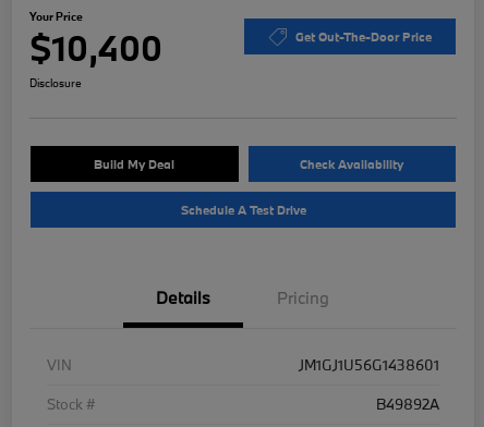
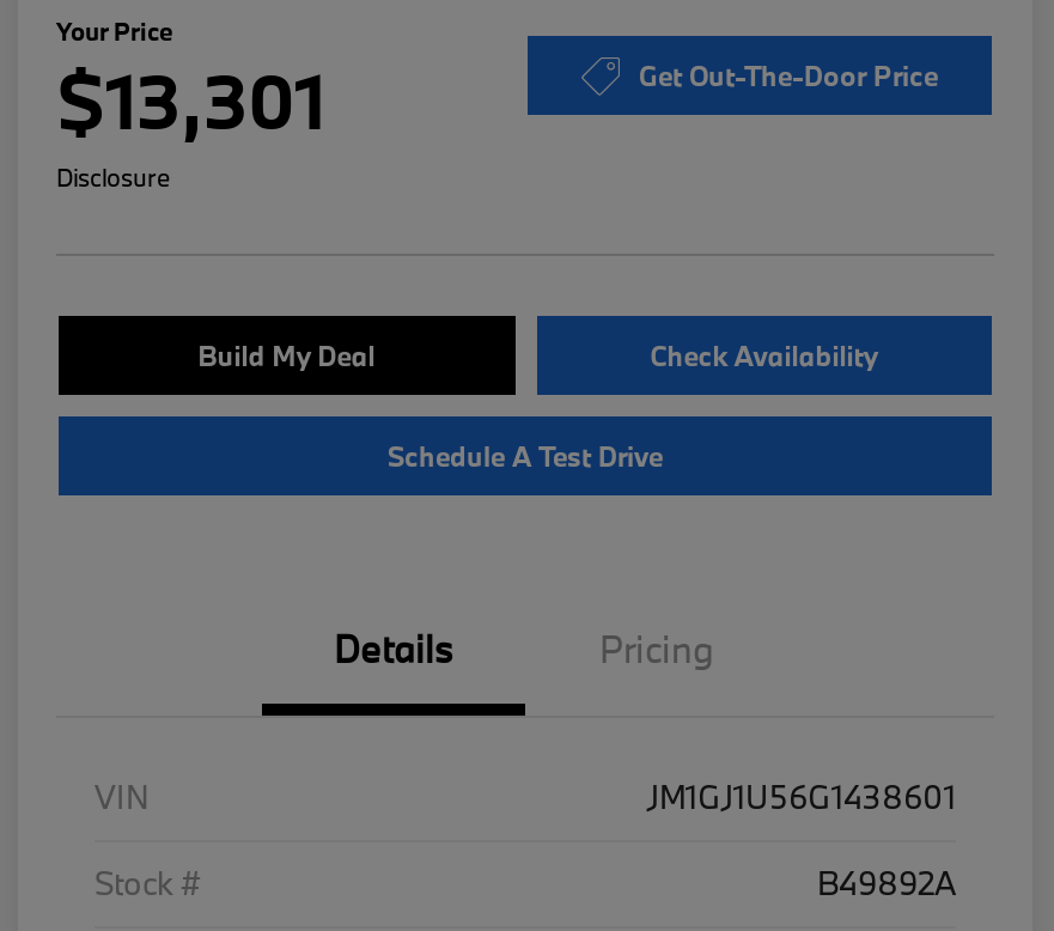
[29,26,162,69] $10,400 -> [56,52,327,148] $13,301

